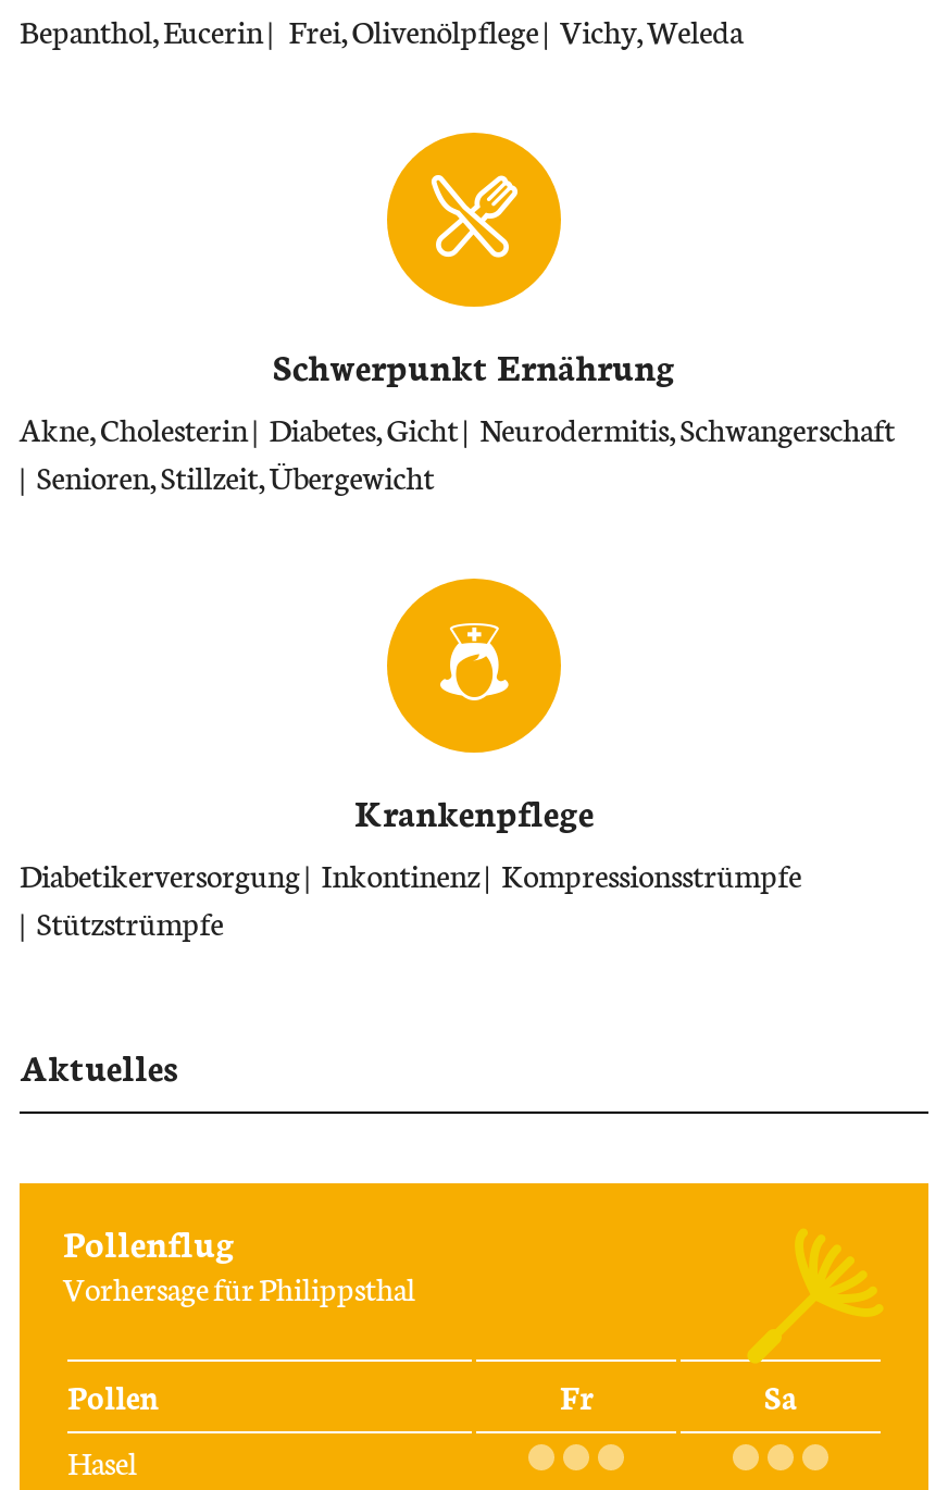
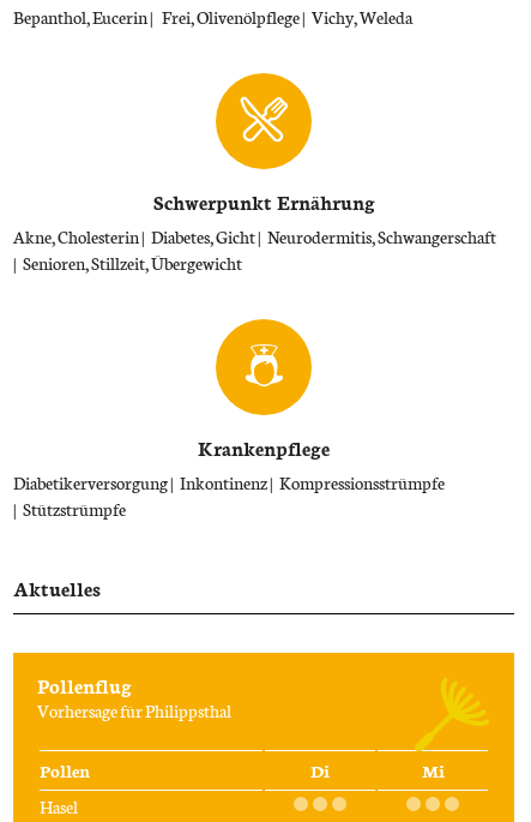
[560,1374,797,1418] Fr | Sa -> [310,758,444,782] Di | Mi

